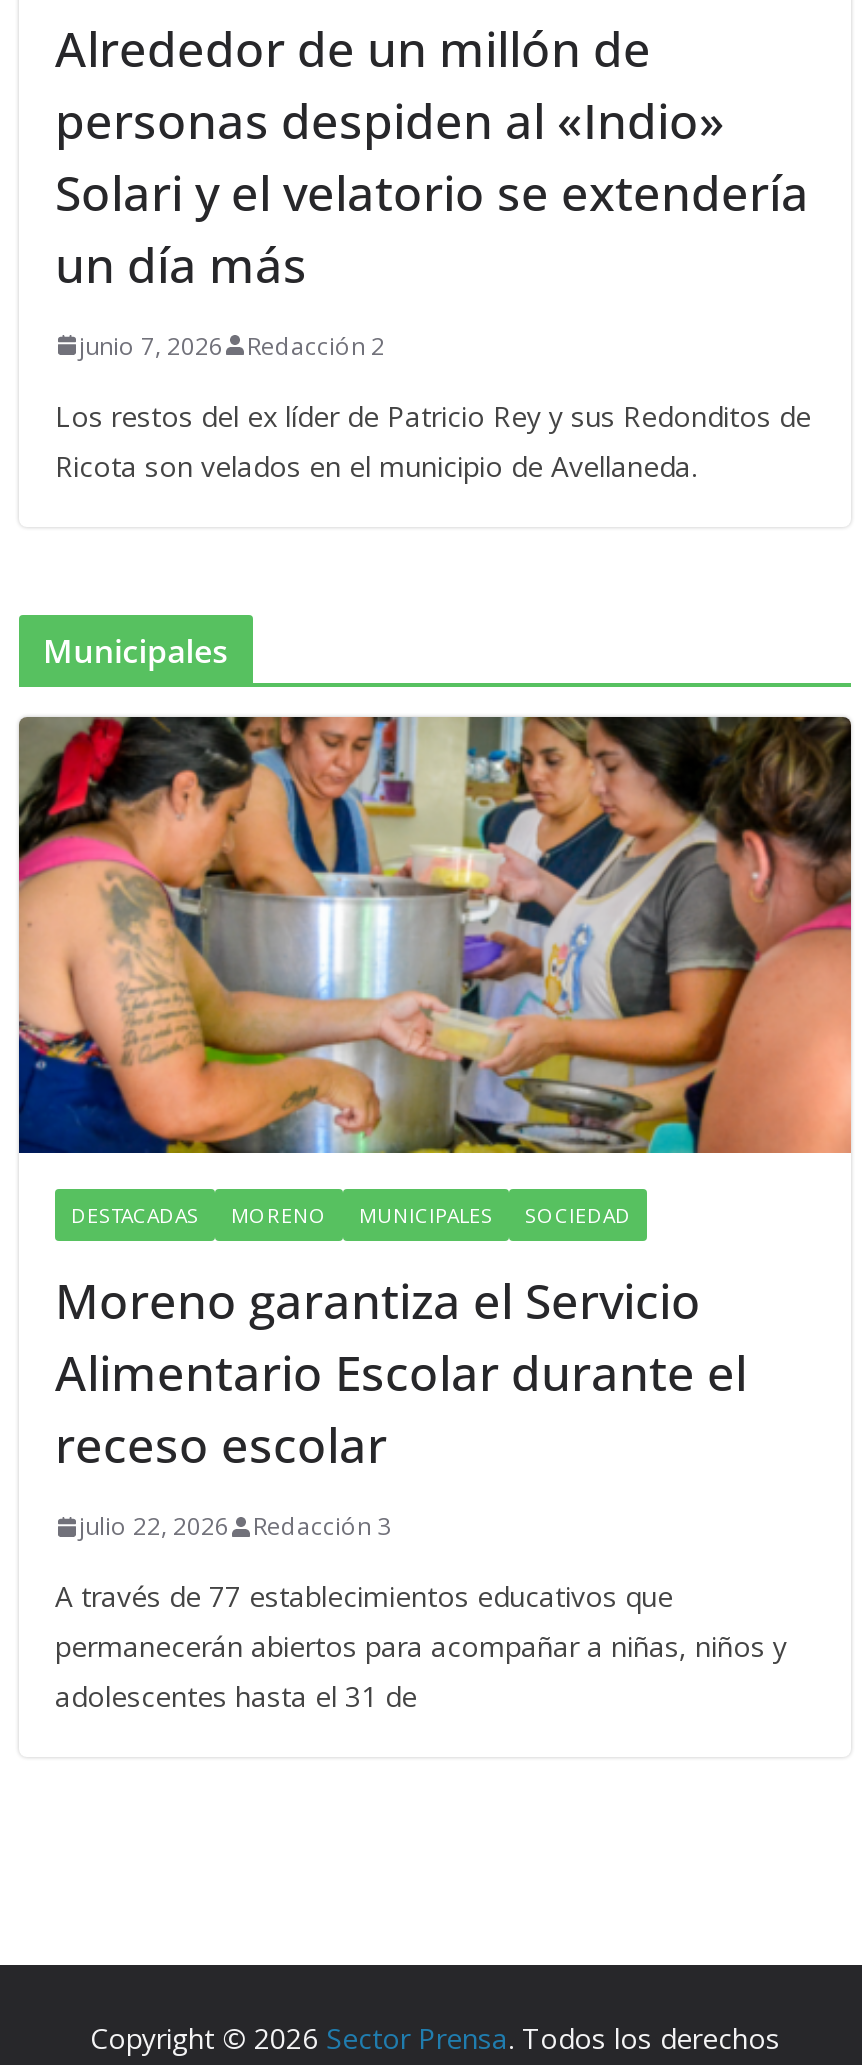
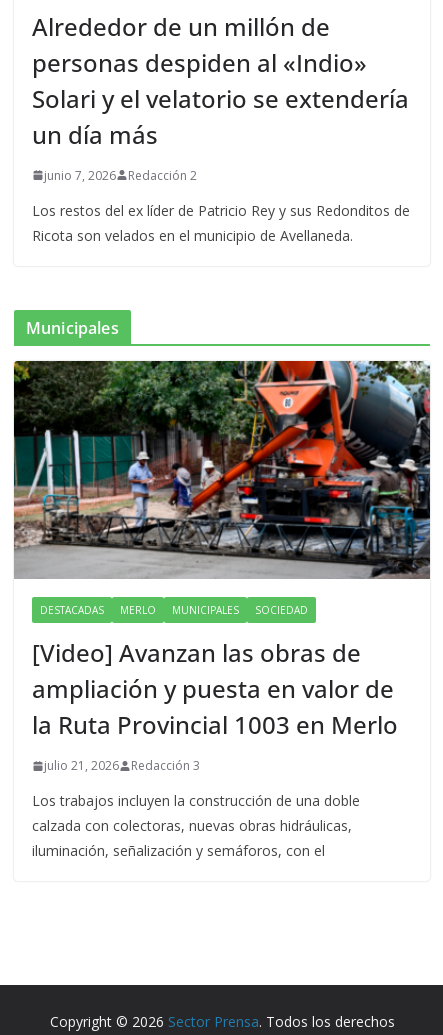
[17,715,853,1230] [image] | MORENO -> [13,360,431,617] [image] | MERLO
[55,1268,747,1478] Moreno garantiza el Servicio | Alimentario Escolar durante el | receso escolar -> [32,636,398,741] [Video] Avanzan las obras de | ampliación y puesta en valor de | la Ruta Provincial 1003 en Merlo
[79,1510,391,1544] julio 22, 2026 Redacción 3 -> [44,757,200,774] julio 21, 2026 Redacción 3
[55,1578,787,1716] A través de 77 establecimientos educativos que | permanecerán abiertos para acompañar a niñas, niños y | adolescentes hasta el 31 de -> [32,791,360,860] Los trabajos incluyen la construcción de una doble | calzada con colectoras, nuevas obras hidráulicas, | iluminación, señalización y semáforos, con el

